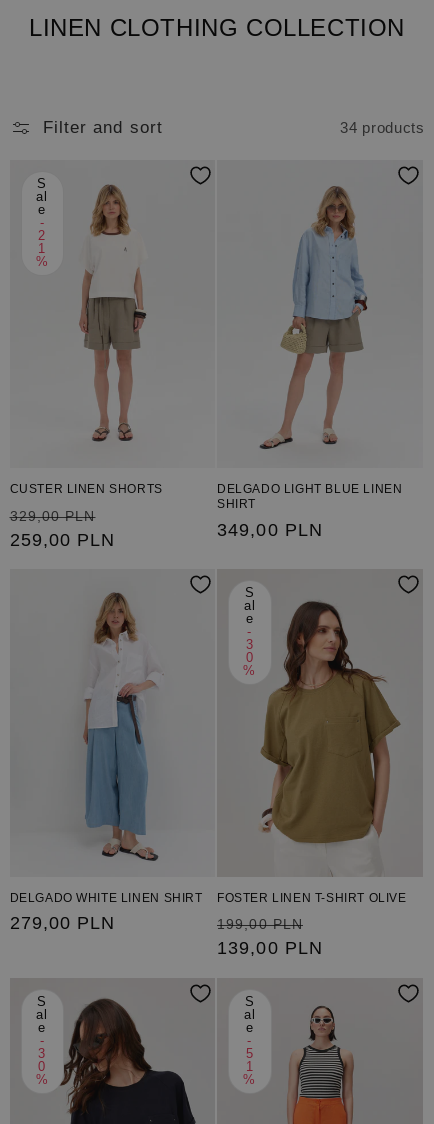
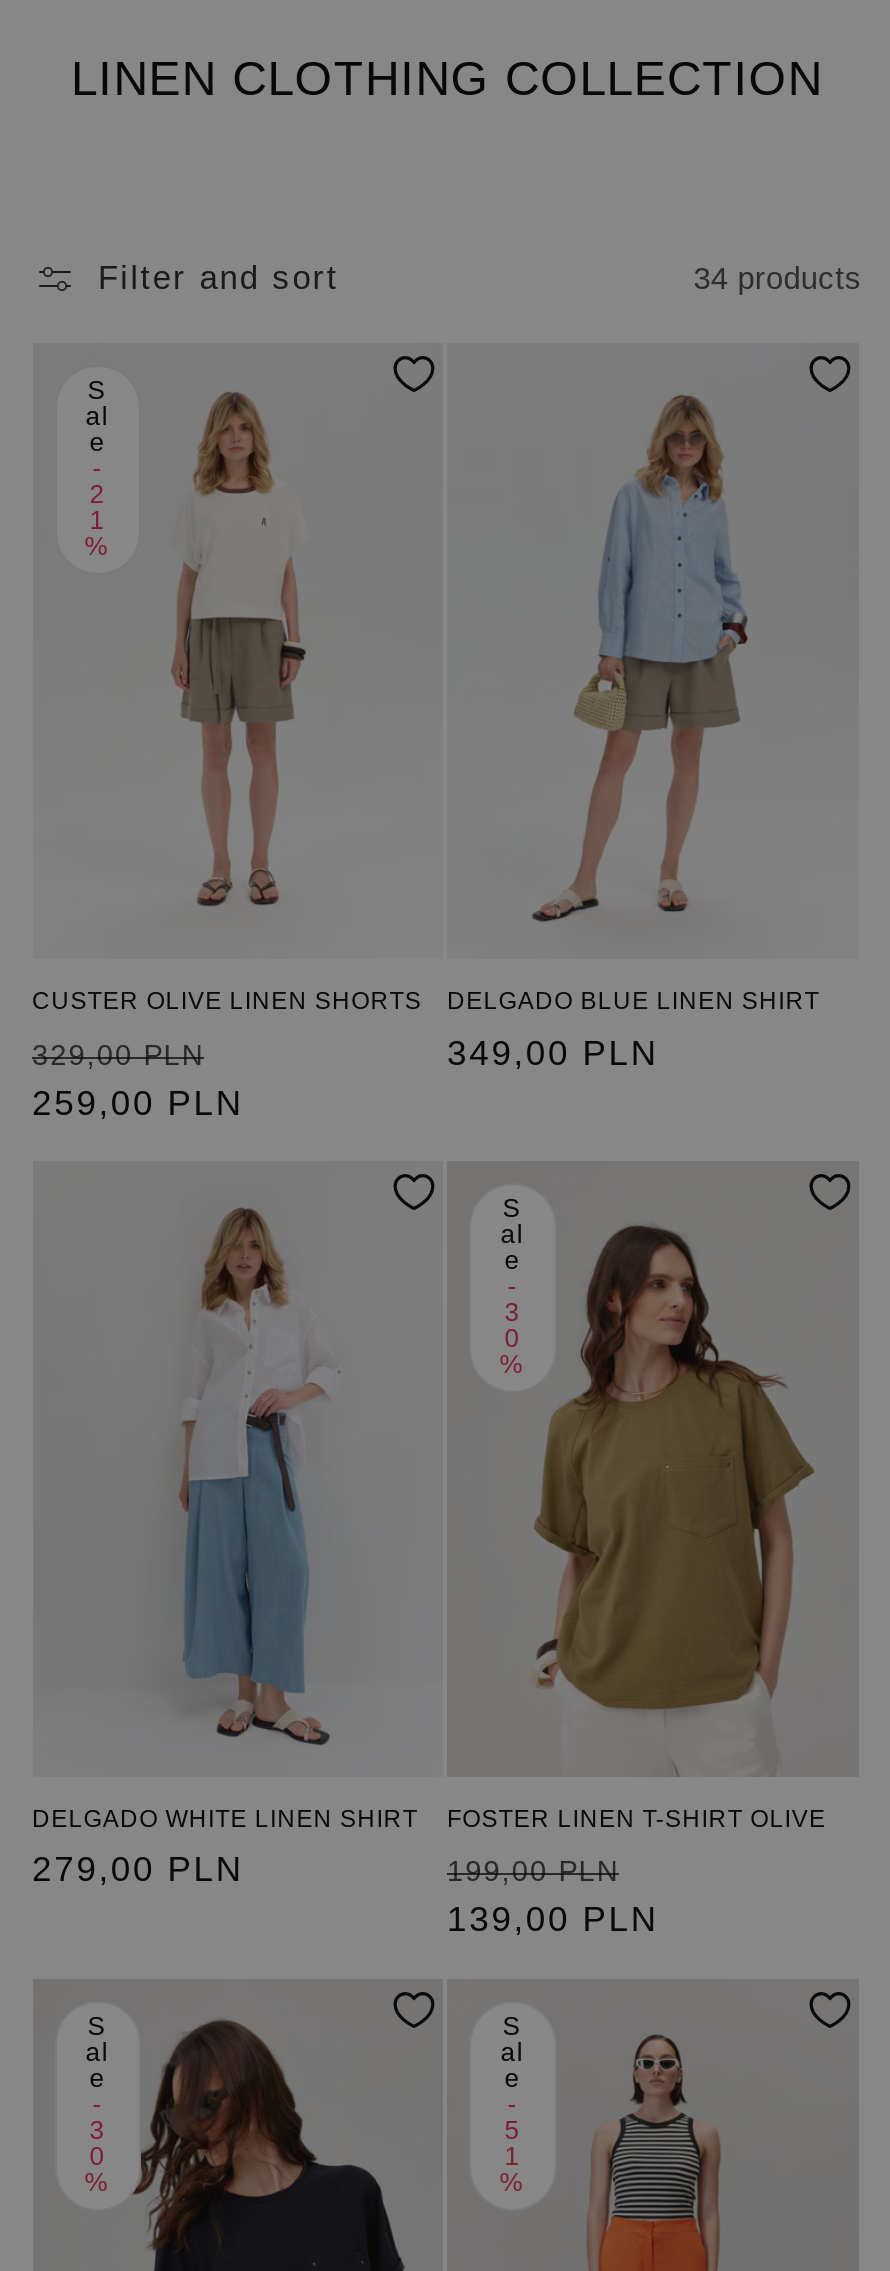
[9,482,163,496] CUSTER LINEN SHORTS -> [32,987,422,1015] CUSTER OLIVE LINEN SHORTS
[217,482,402,511] DELGADO LIGHT BLUE LINEN | SHIRT -> [447,987,820,1015] DELGADO BLUE LINEN SHIRT

